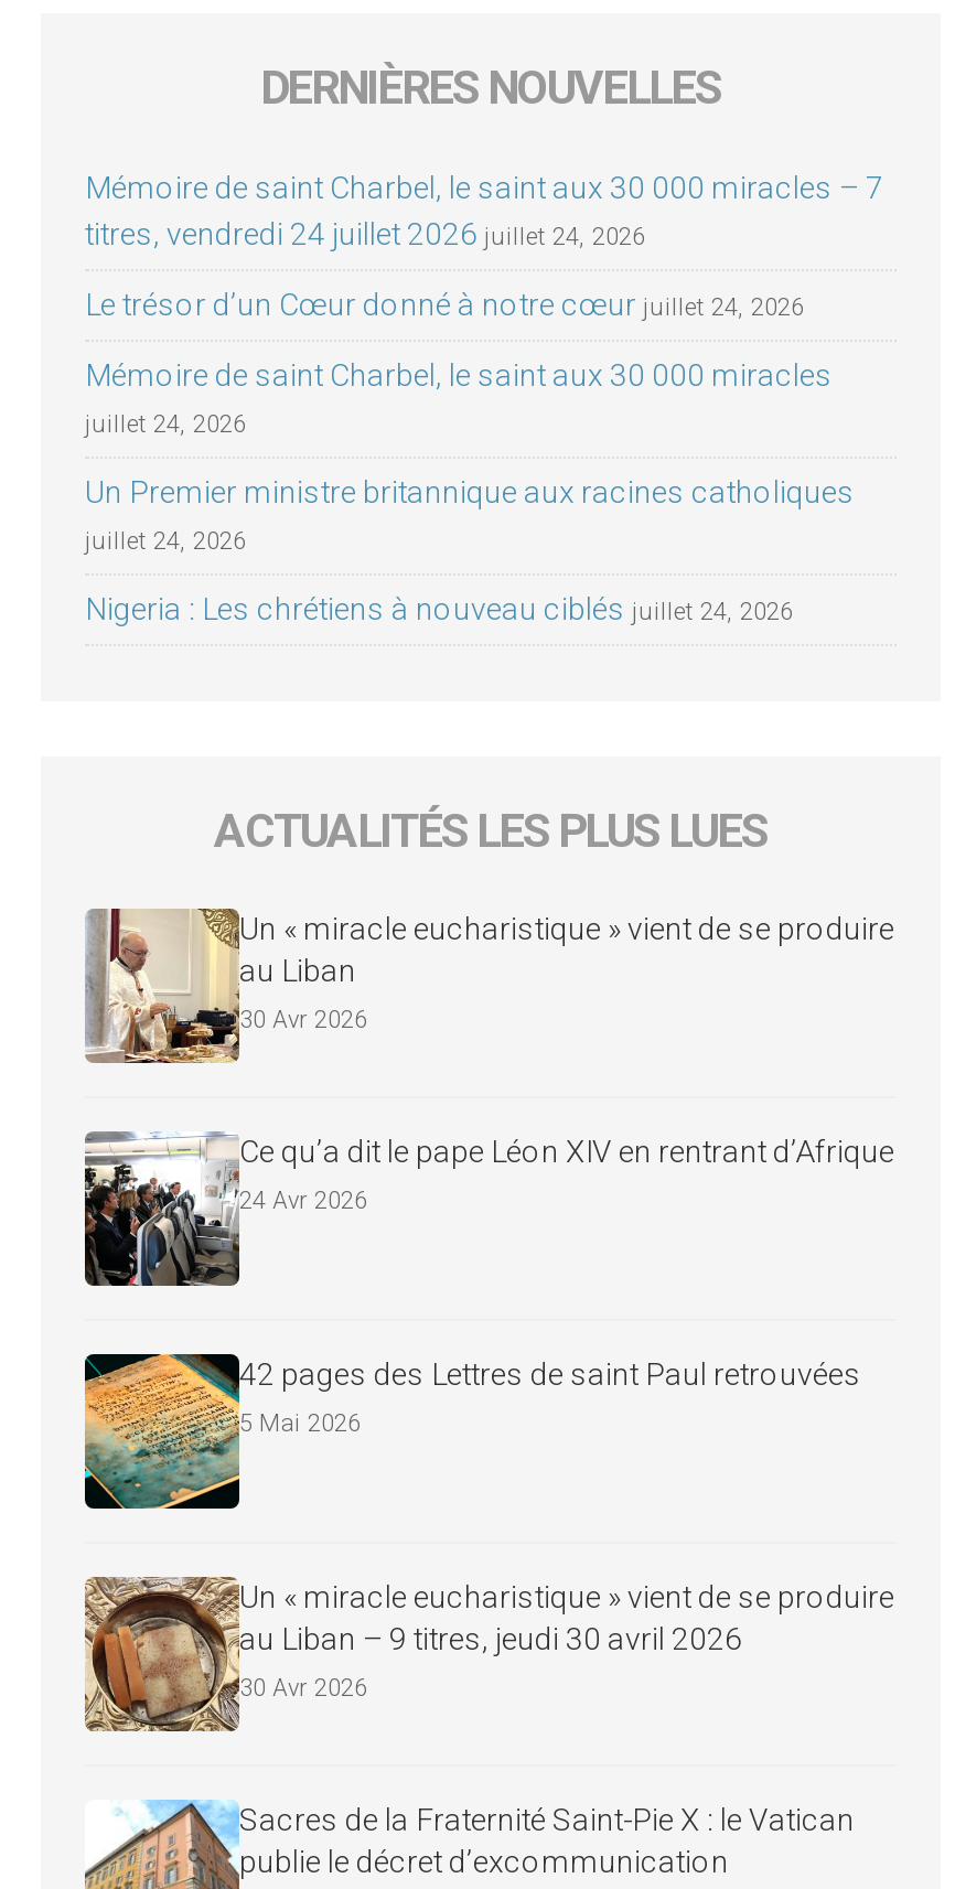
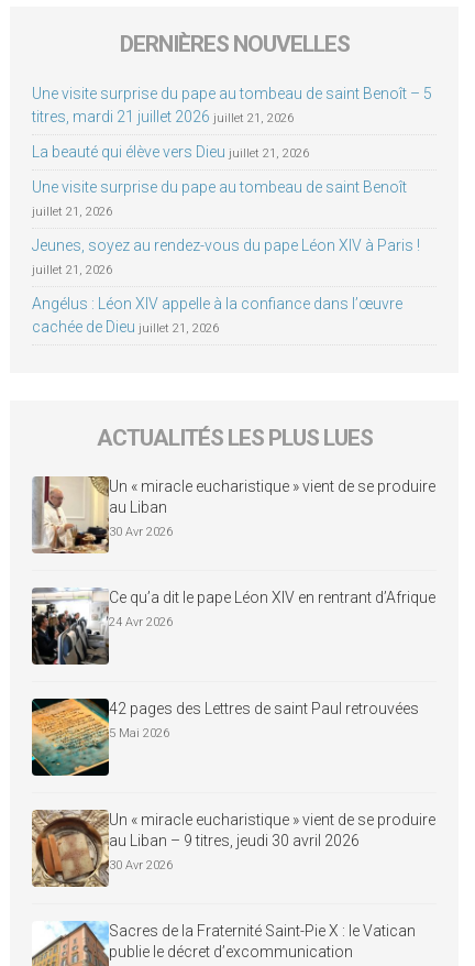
[85,170,883,251] Mémoire de saint Charbel, le saint aux 30 000 miracles – 7 | titres, vendredi 24 juillet 2026 juillet 24, 2026 -> [32,85,432,126] Une visite surprise du pape au tombeau de saint Benoît – 5 | titres, mardi 21 juillet 2026 juillet 21, 2026
[85,286,804,322] Le trésor d’un Cœur donné à notre cœur juillet 24, 2026 -> [32,143,309,161] La beauté qui élève vers Dieu juillet 21, 2026
[85,357,833,392] Mémoire de saint Charbel, le saint aux 30 000 miracles -> [32,179,407,196] Une visite surprise du pape au tombeau de saint Benoît
[85,410,246,439] juillet 24, 2026 -> [32,205,112,219] juillet 21, 2026
[85,474,855,509] Un Premier ministre britannique aux racines catholiques -> [32,237,420,255] Jeunes, soyez au rendez-vous du pape Léon XIV à Paris !
[85,527,246,556] juillet 24, 2026 -> [32,263,112,278] juillet 21, 2026
[85,591,793,626] Nigeria : Les chrétiens à nouveau ciblés juillet 24, 2026 -> [32,295,402,336] Angélus : Léon XIV appelle à la confiance dans l’œuvre | cachée de Dieu juillet 21, 2026

